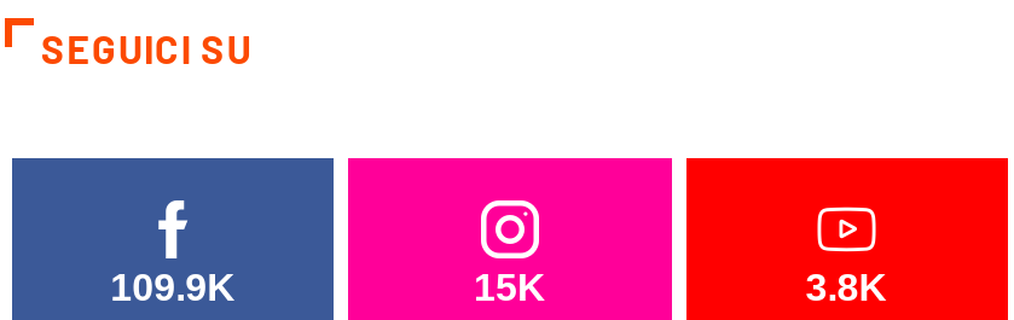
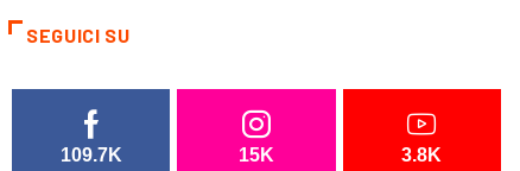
[110,268,236,309] 109.9K -> [60,145,122,166] 109.7K

